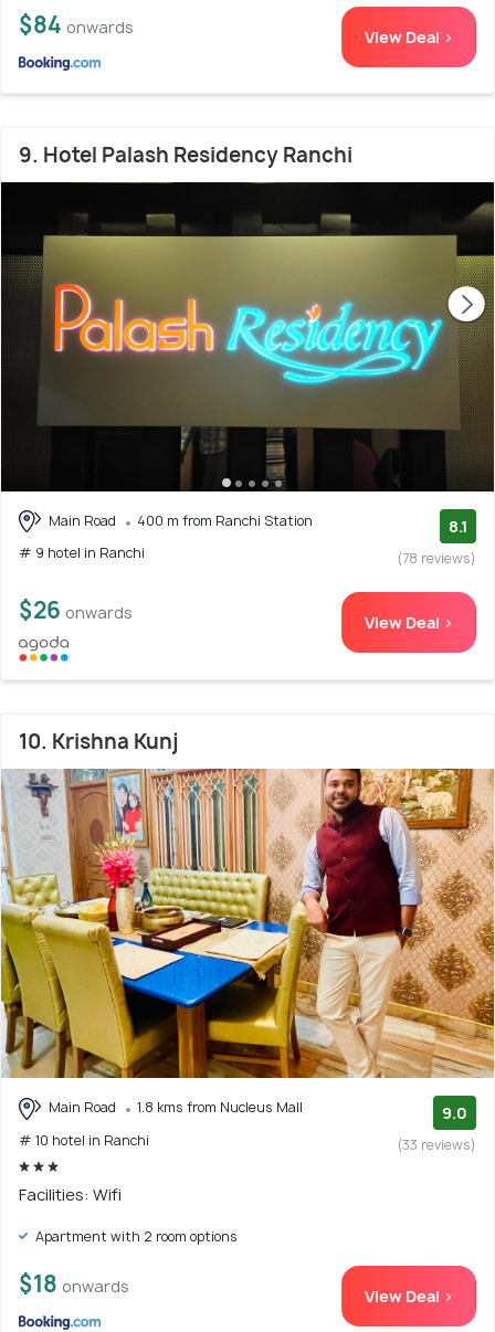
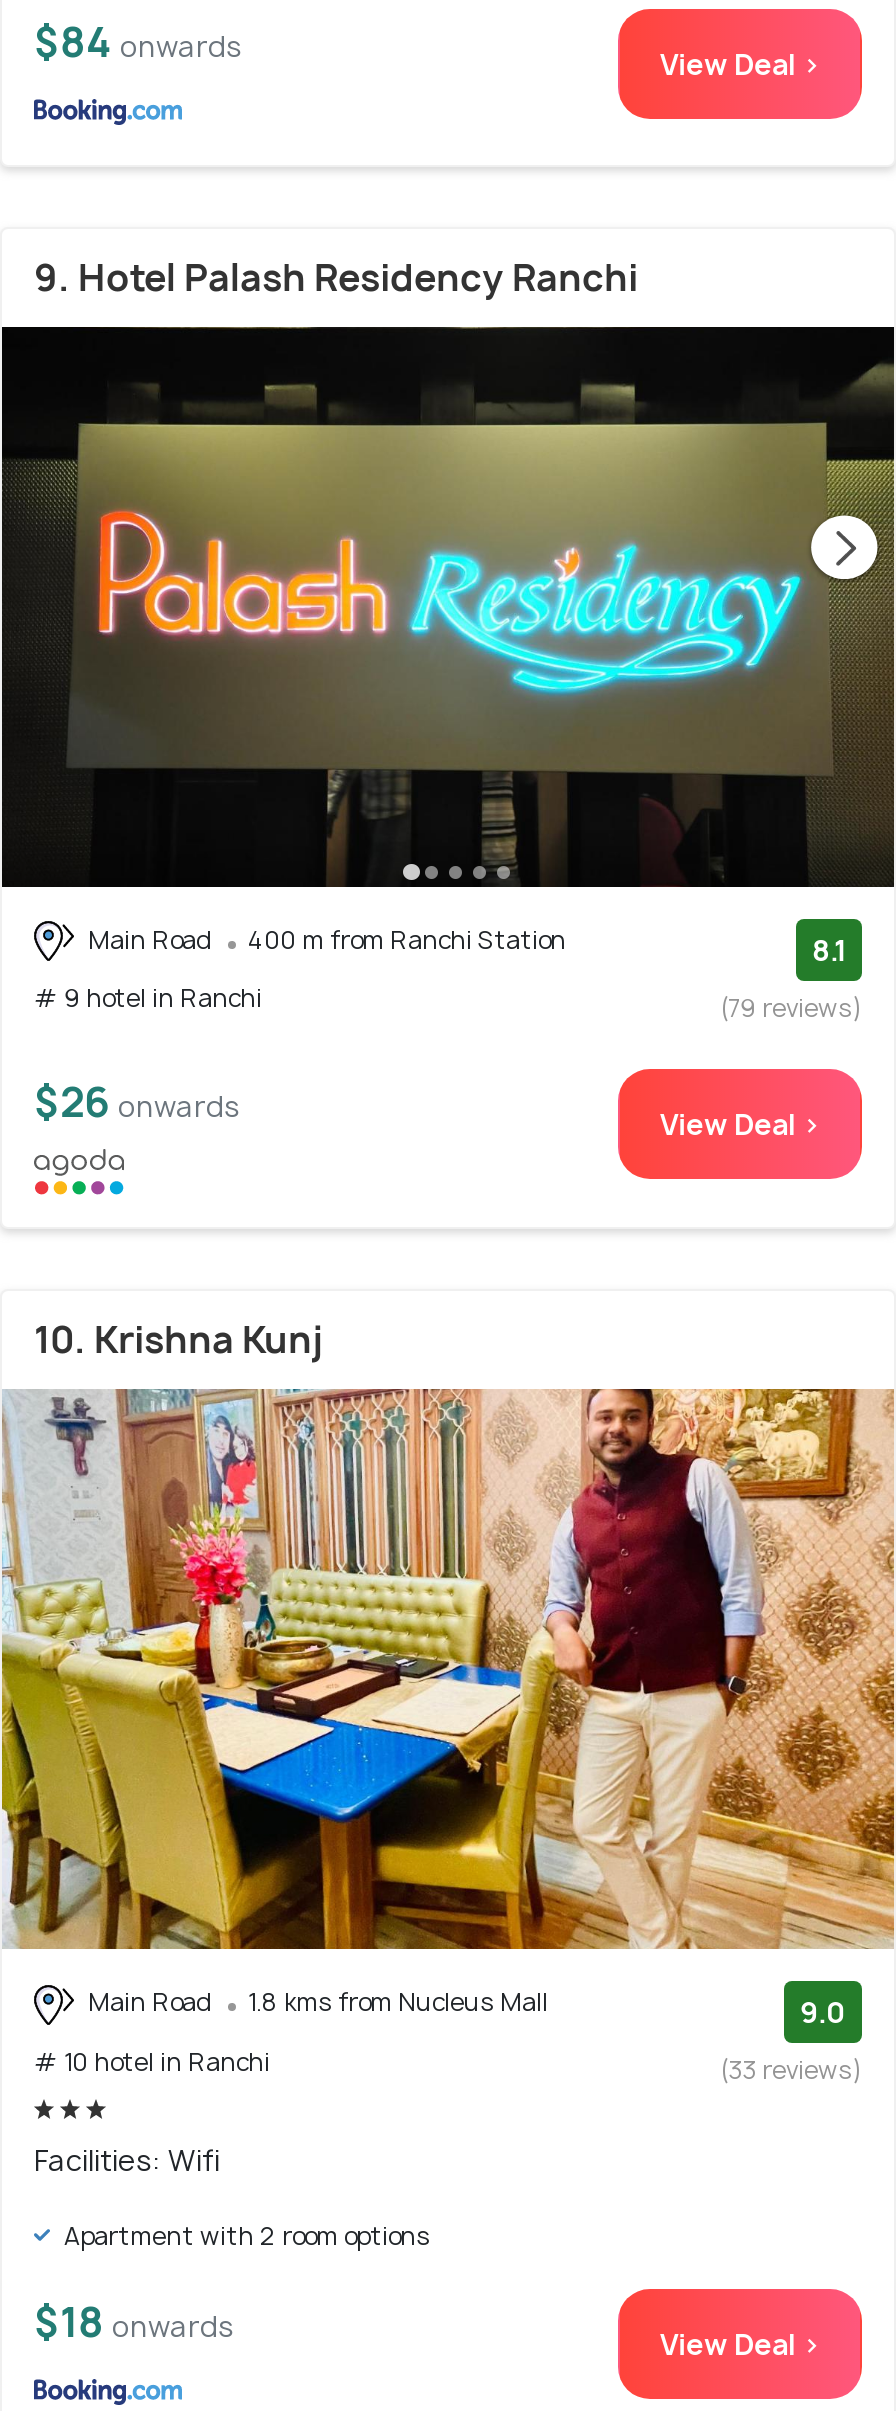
[398,548,476,567] (78 reviews) -> [720,990,862,1024] (79 reviews)

